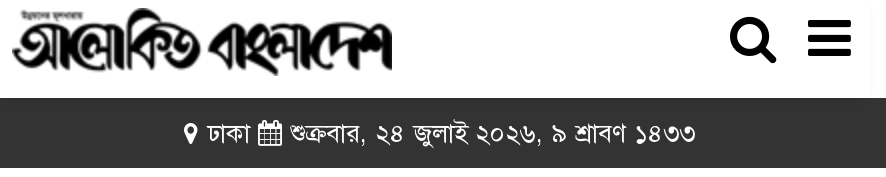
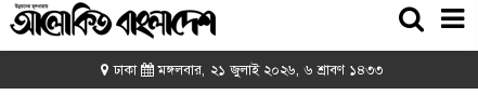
[282,116,696,150] শুক্রবার, ২৪ জুলাই ২০২৬, ৯ শ্রাবণ ১৪৩৩ -> [154,60,383,79] মঙ্গলবার, ২১ জুলাই ২০২৬, ৬ শ্রাবণ ১৪৩৩

